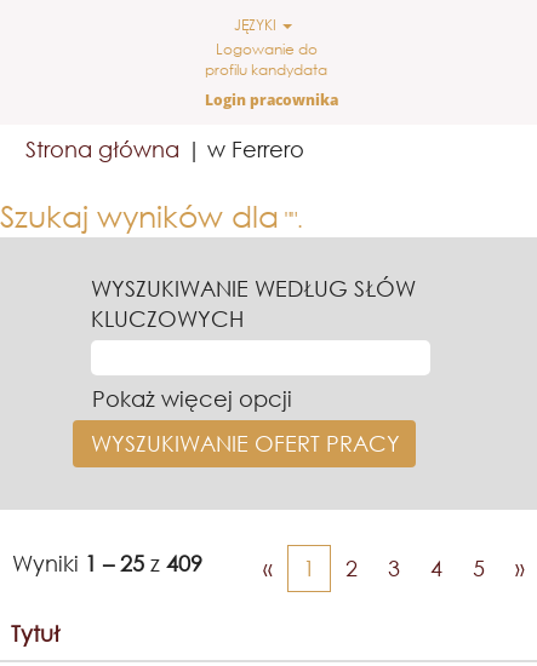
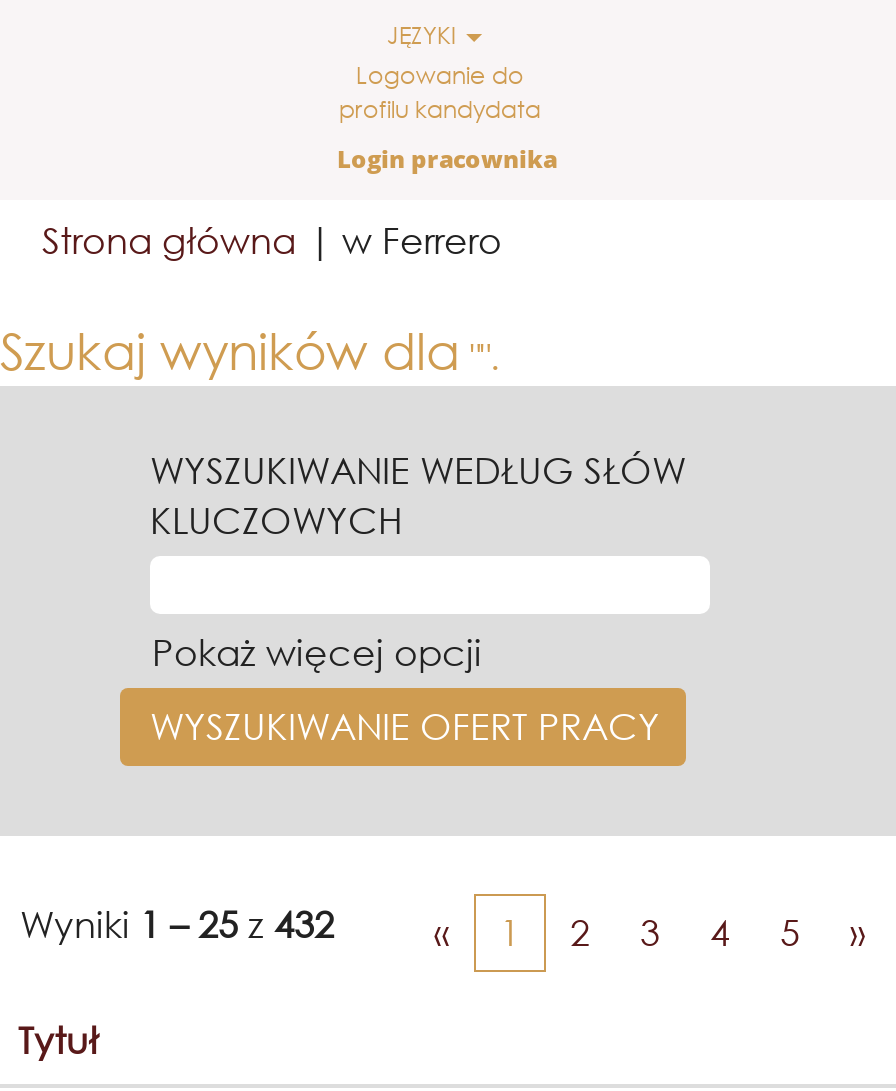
[12,550,202,576] Wyniki 1 – 25 z 409 -> [20,902,334,946] Wyniki 1 – 25 z 432

